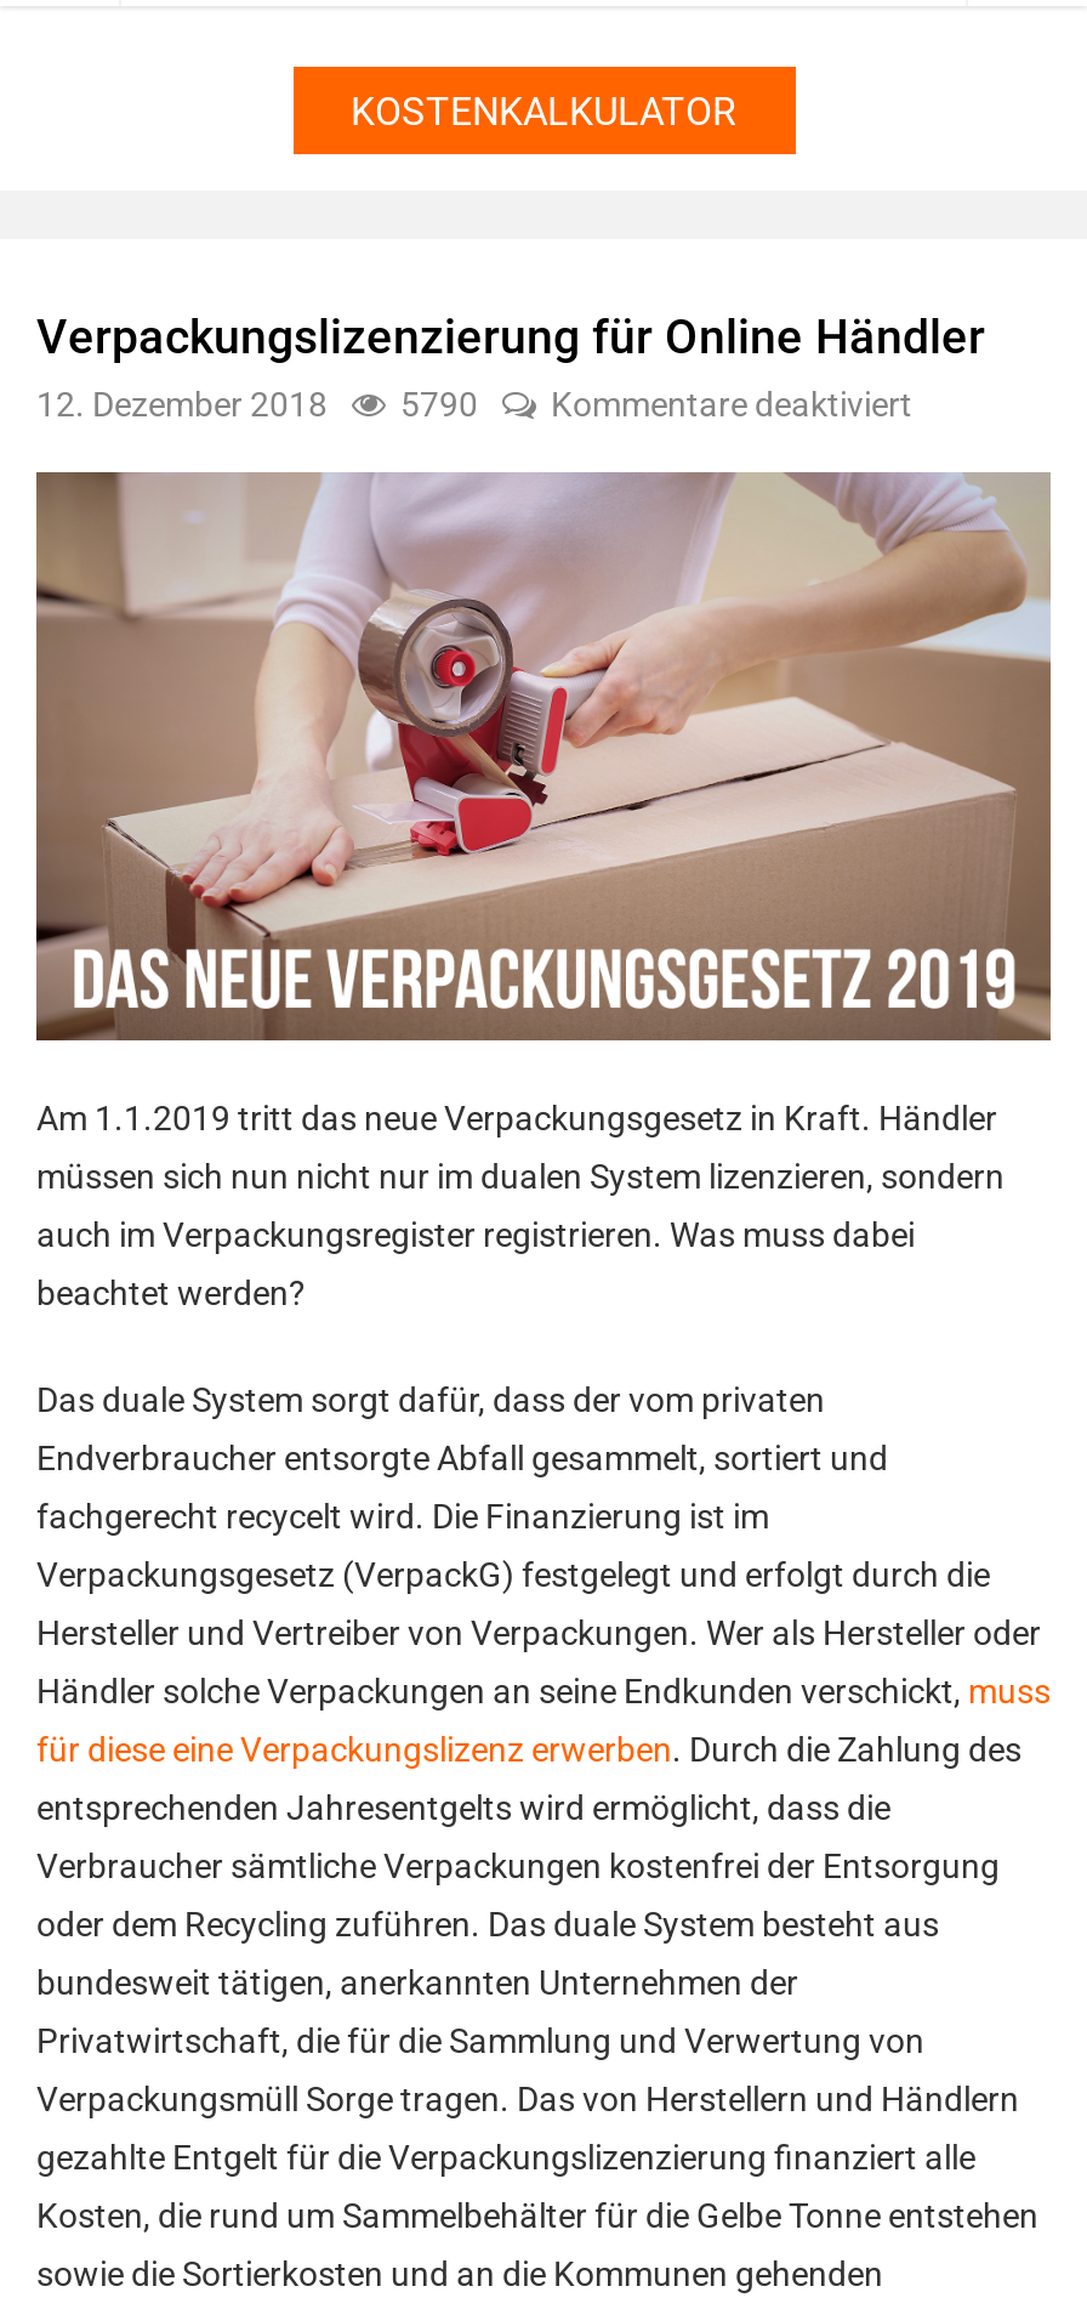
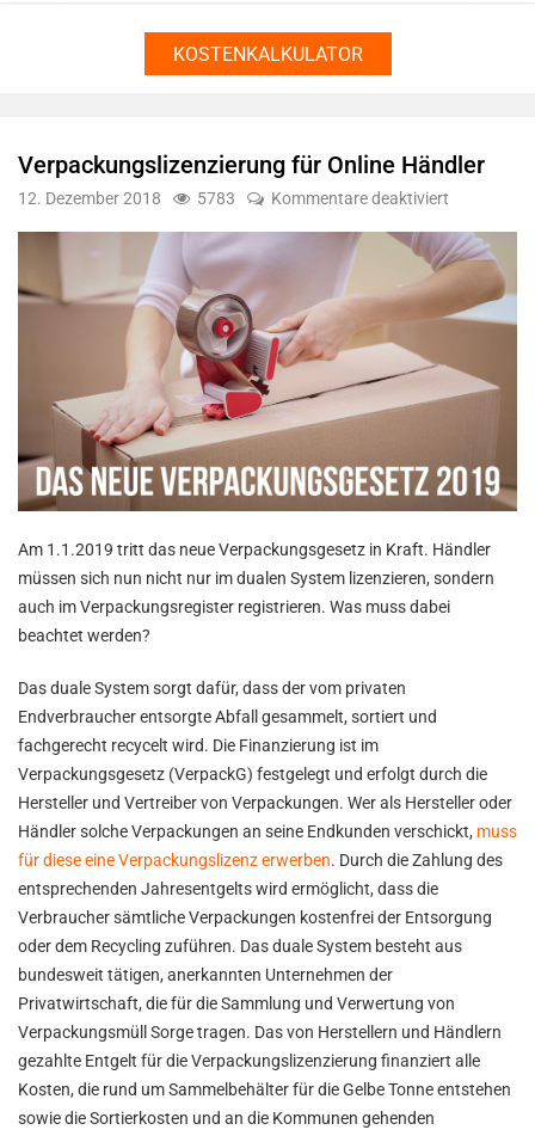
[393,385,478,424] 5790 -> [193,189,235,208] 5783

